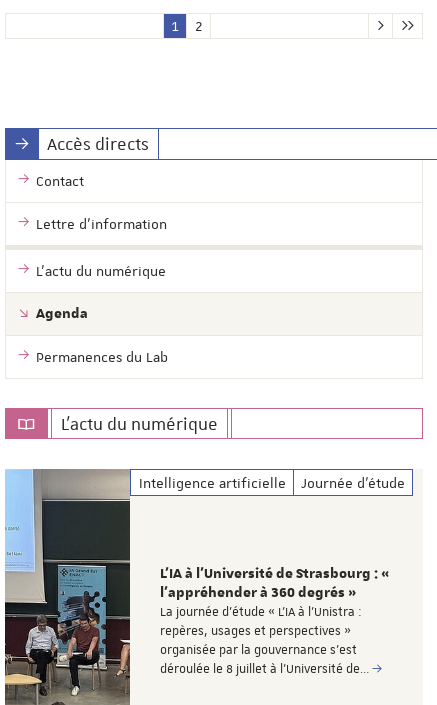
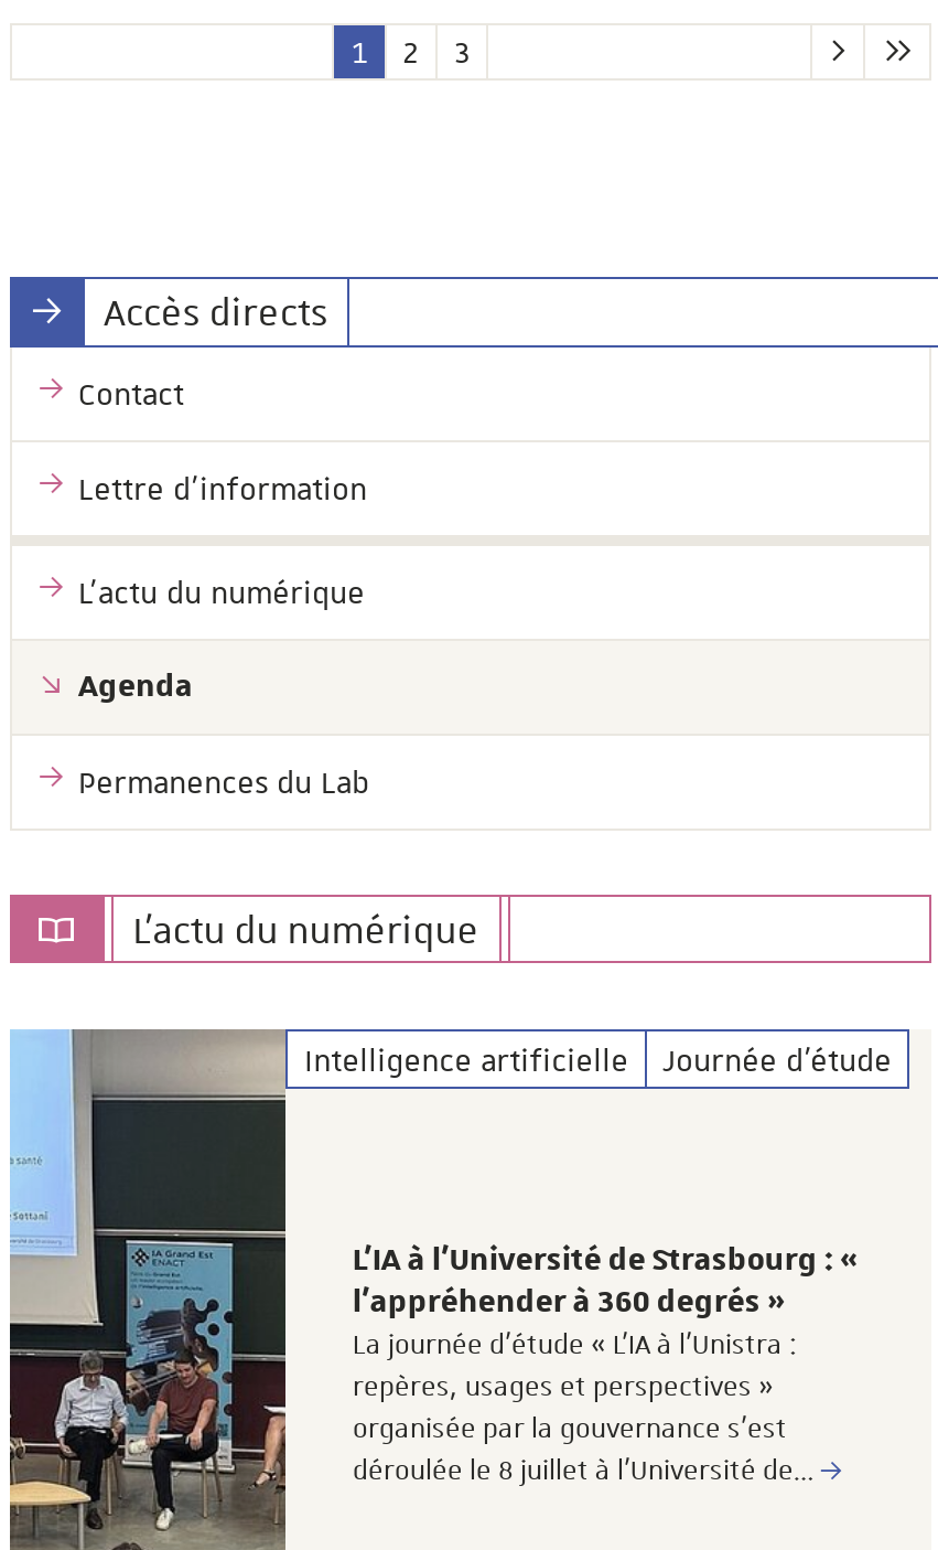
none -> [454,32,471,71] 3

